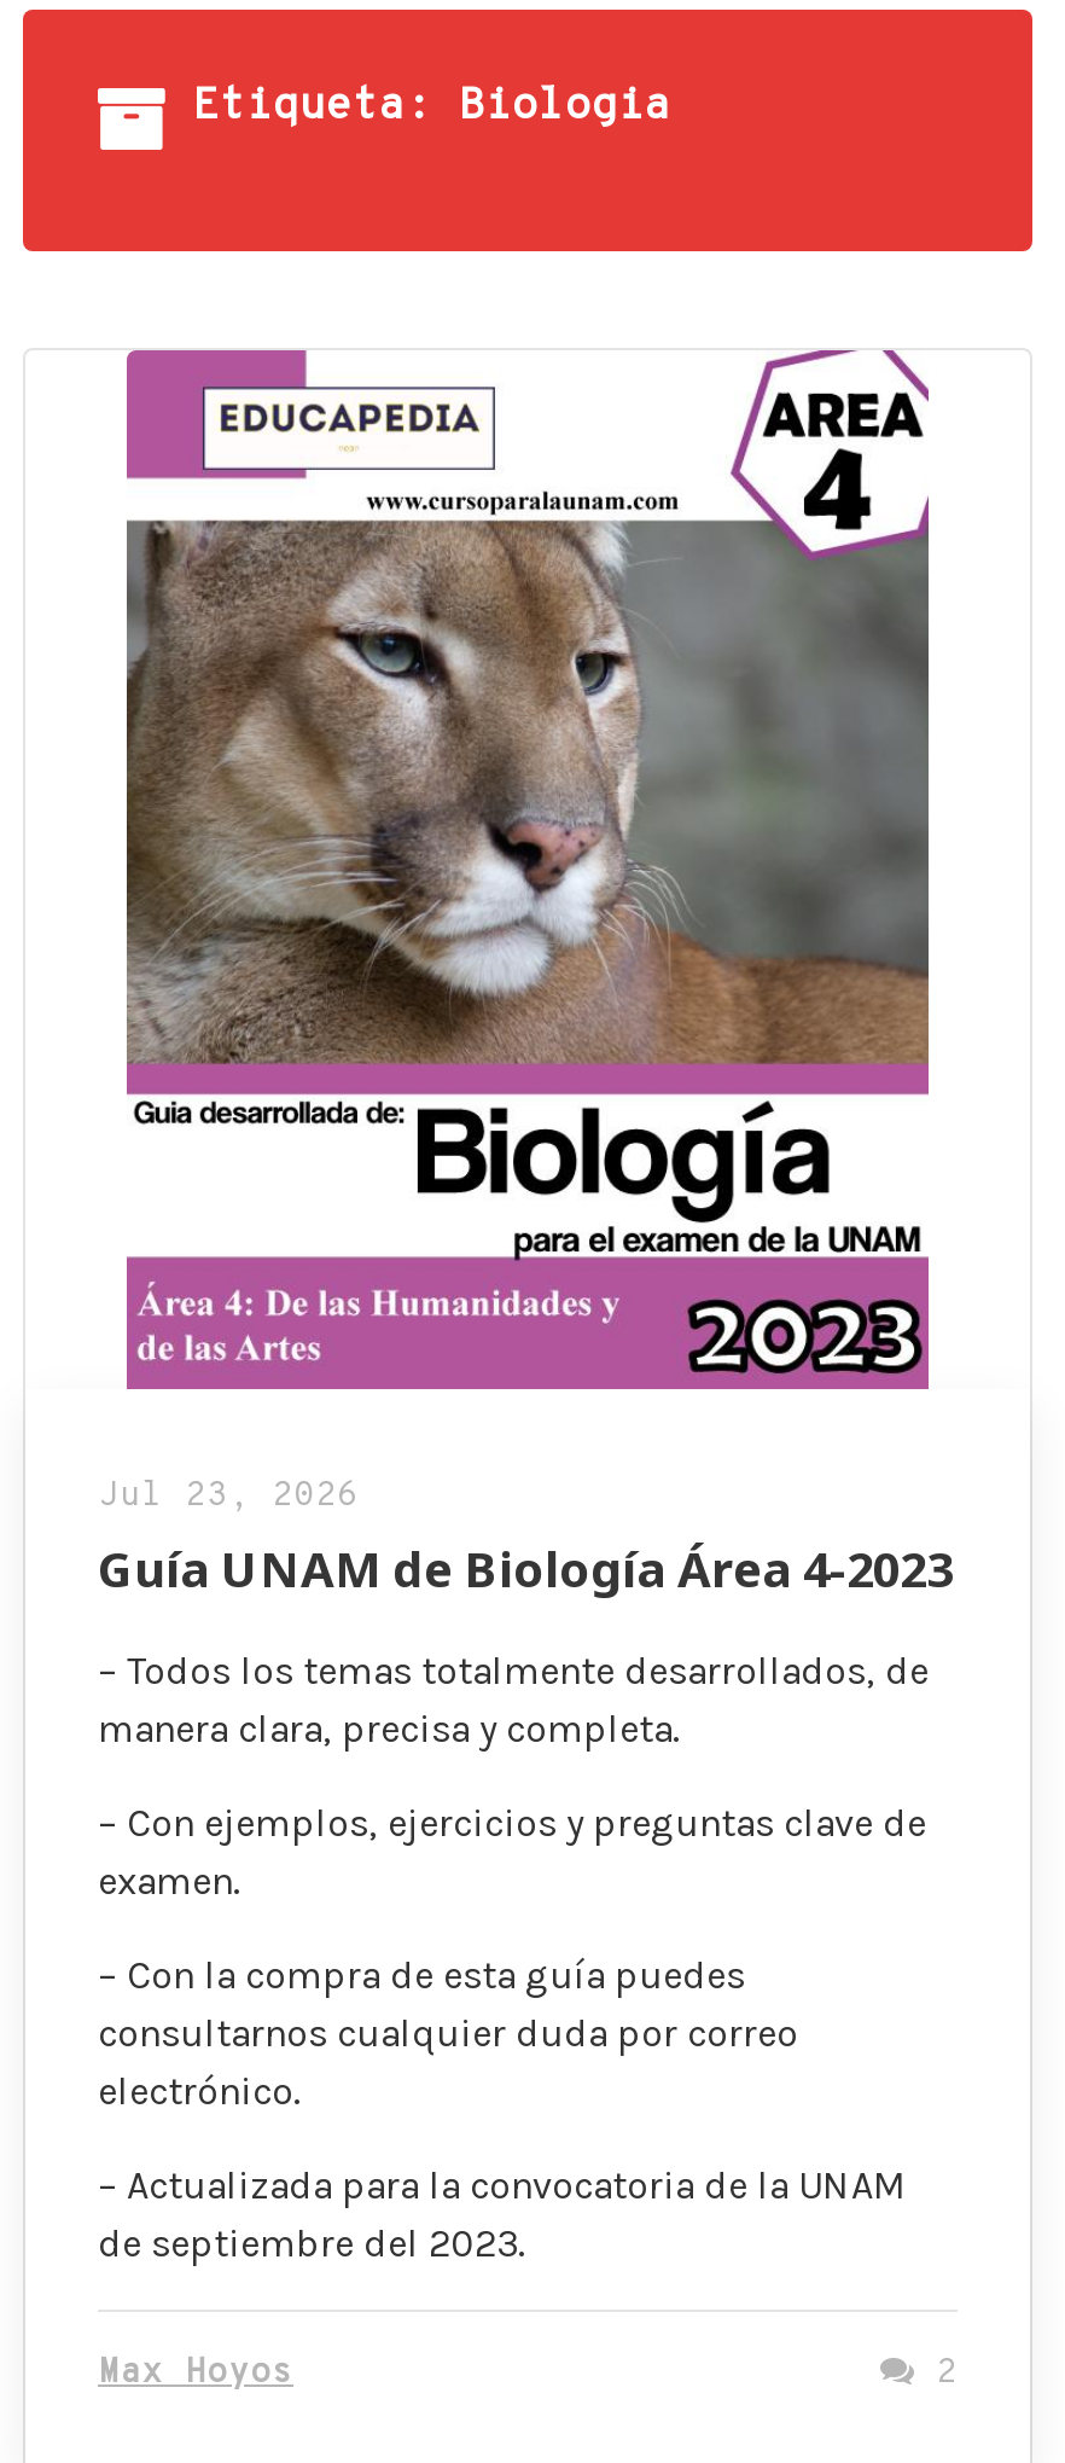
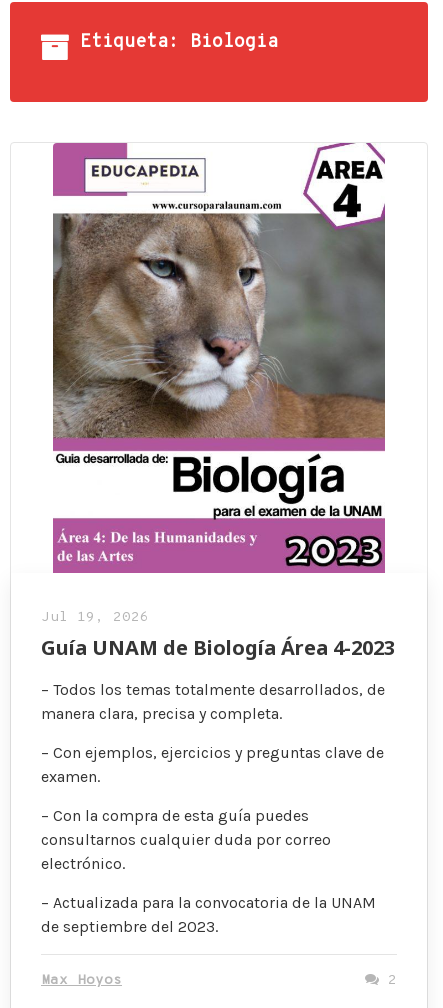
[98,1476,359,1517] Jul 23, 2026 -> [41,609,149,626] Jul 19, 2026

